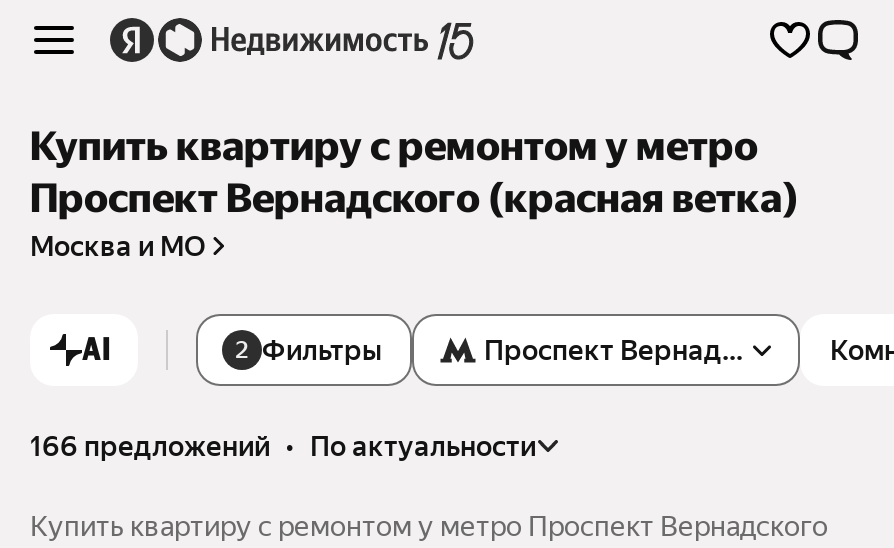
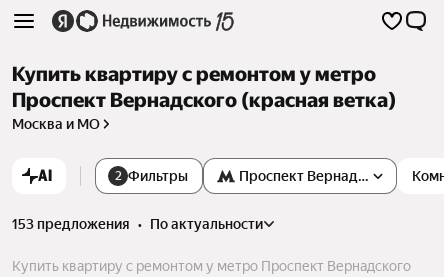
[30,430,536,462] 166 предложений • по актуальности -> [12,216,263,232] 153 предложения • по актуальности

